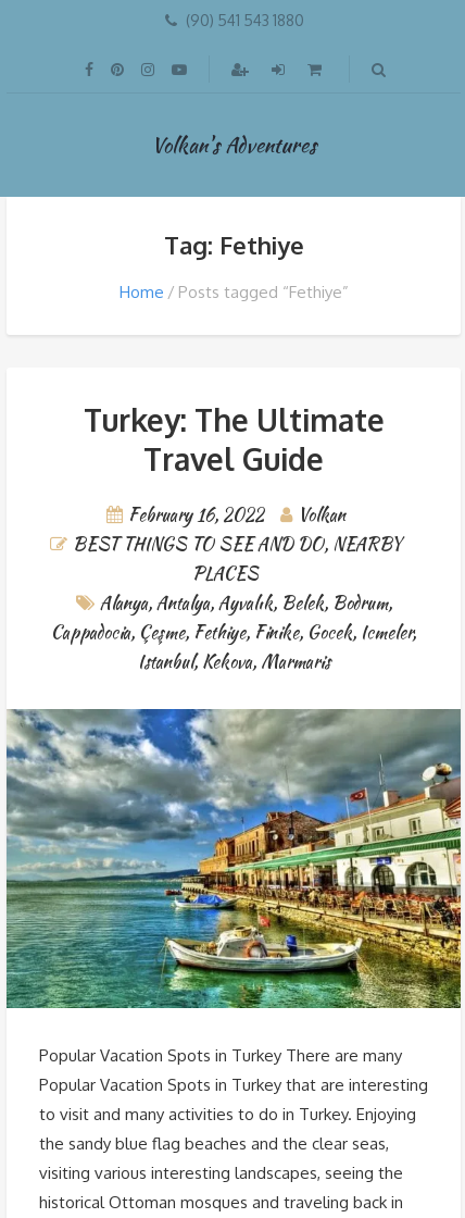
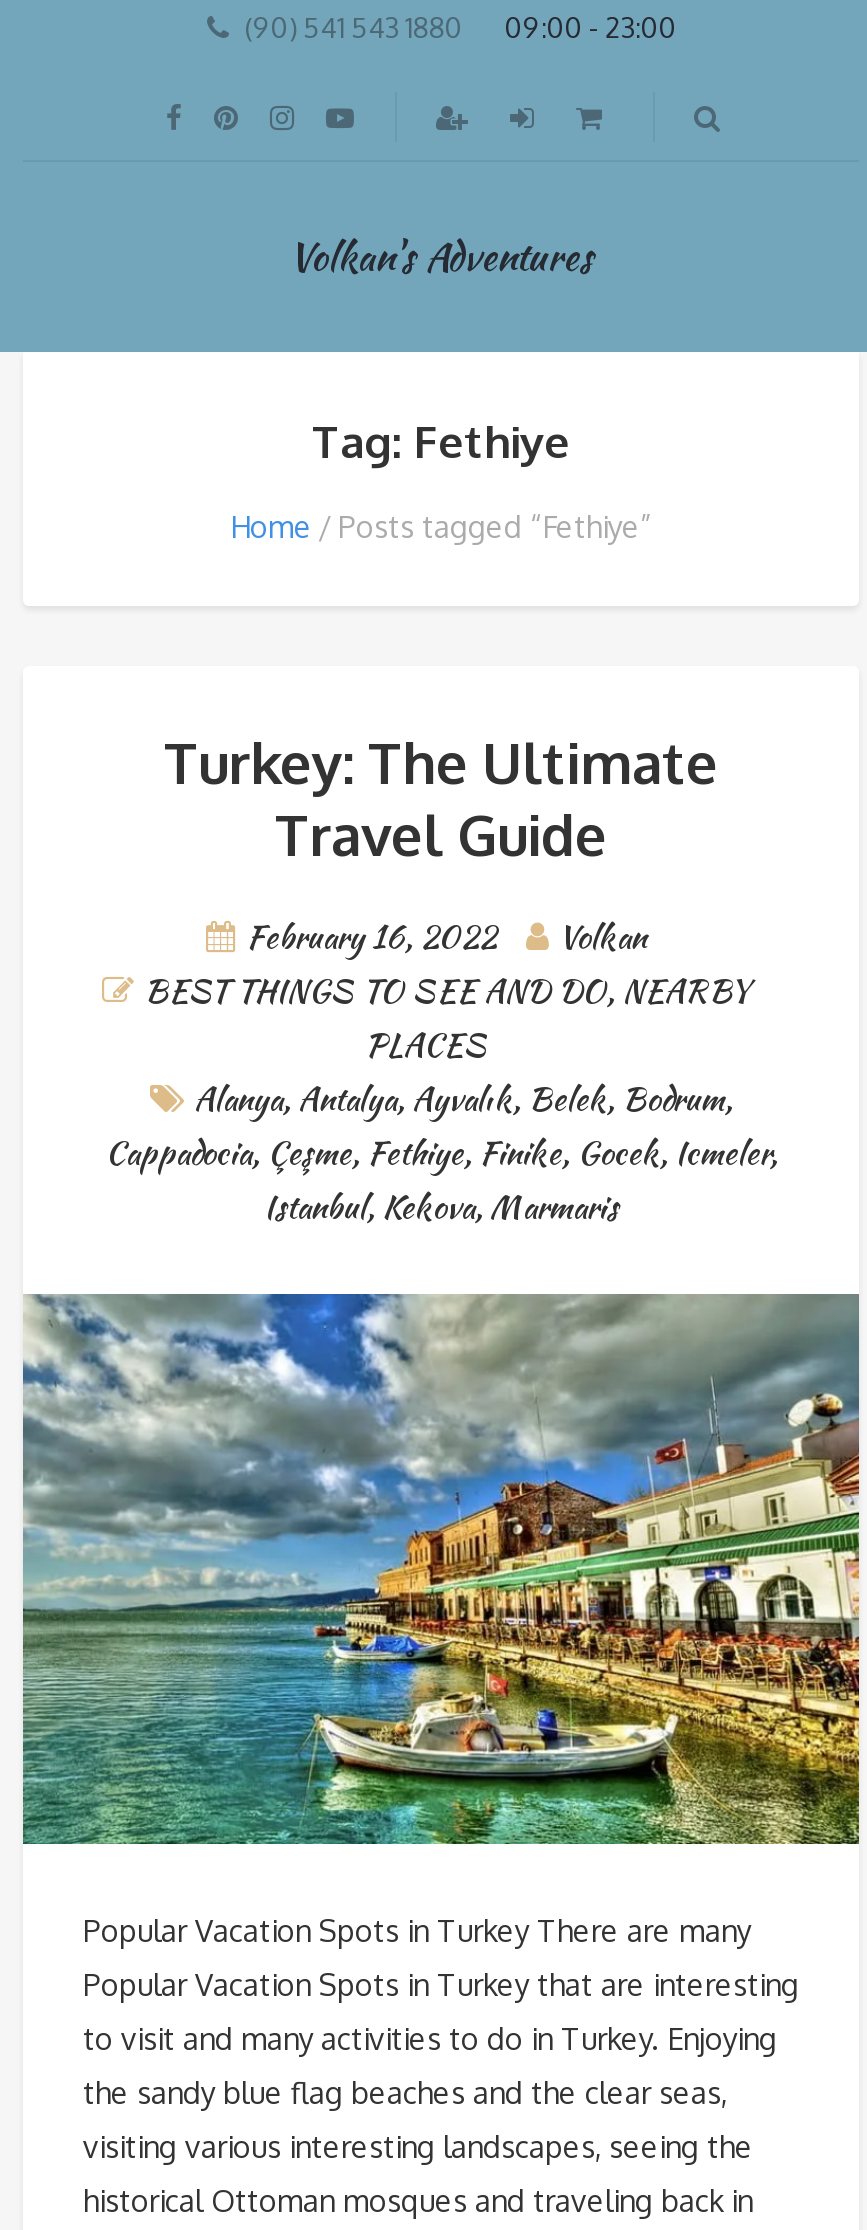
none -> [505,10,677,44] 09:00 - 23:00

